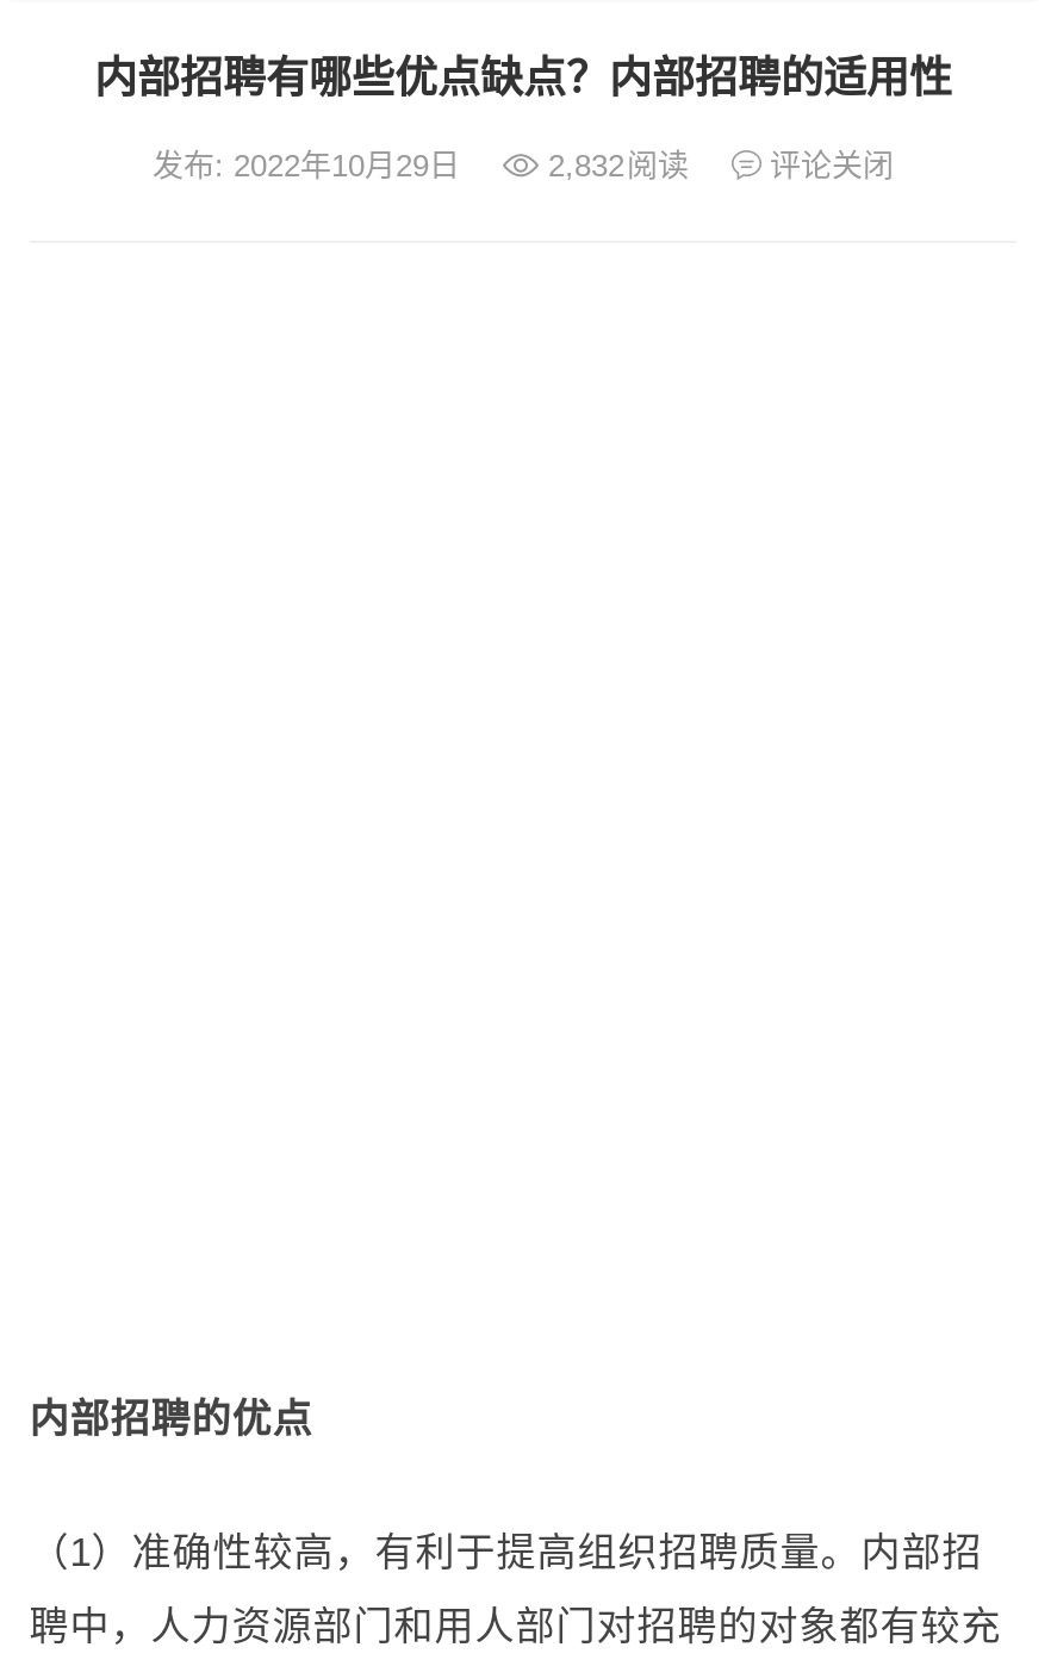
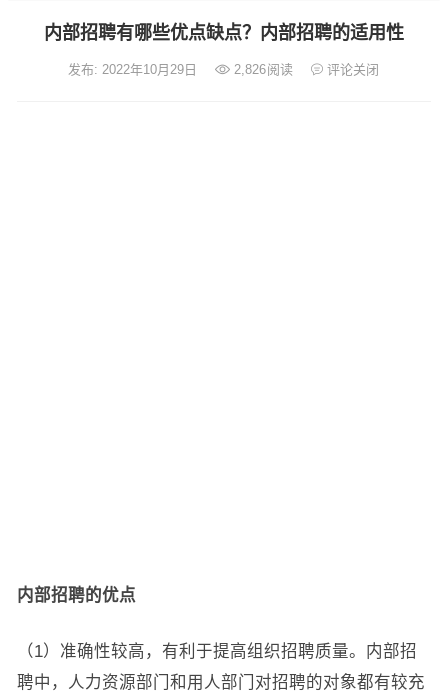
[153,148,894,184] 发布: 2022年10月29日 2,832阅读 评论关闭 -> [68,62,379,77] 发布: 2022年10月29日 2,826阅读 评论关闭

